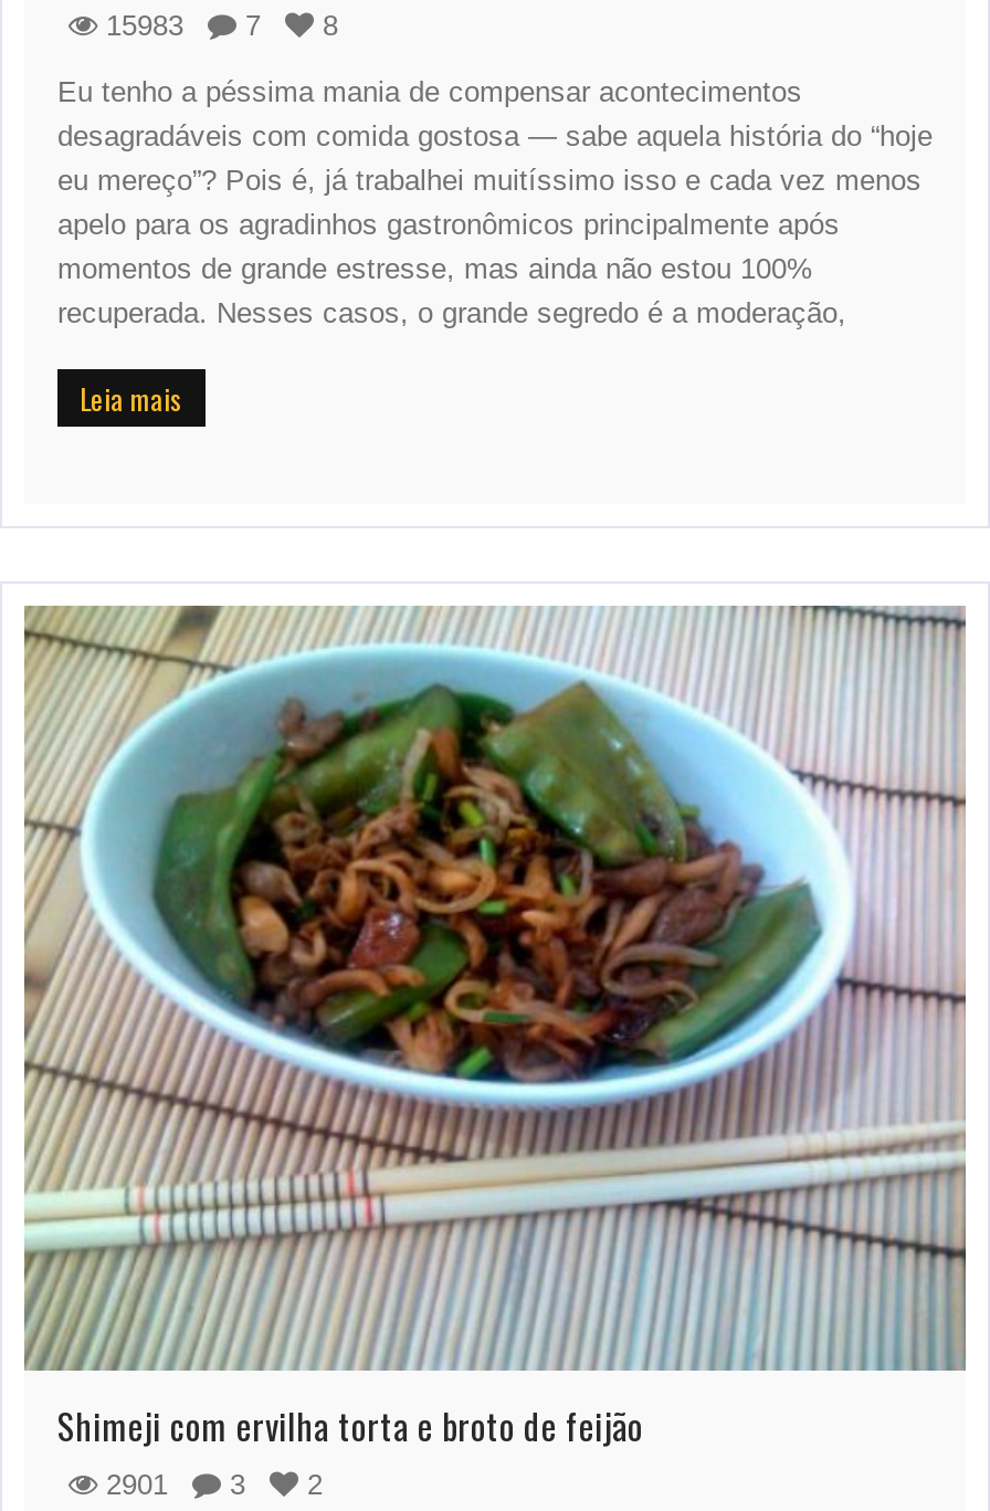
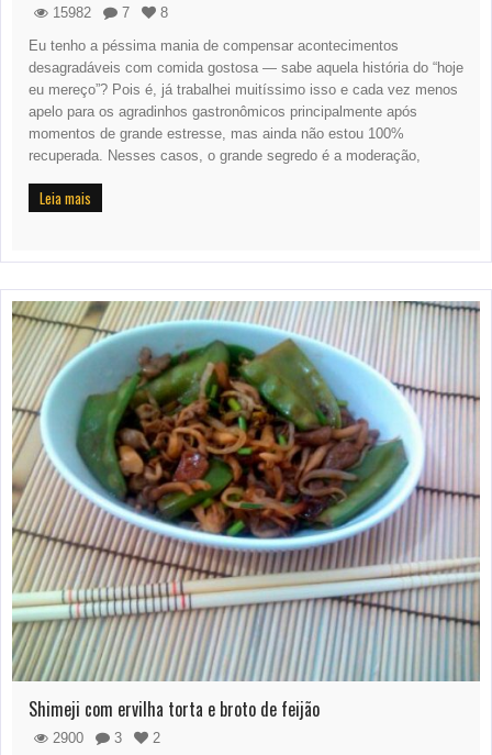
[97,8,338,41] 15983 7 8 -> [48,4,168,20] 15982 7 8
[97,1467,323,1500] 2901 3 2 -> [48,729,160,746] 2900 3 2

